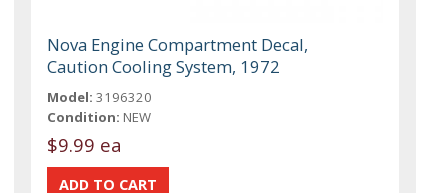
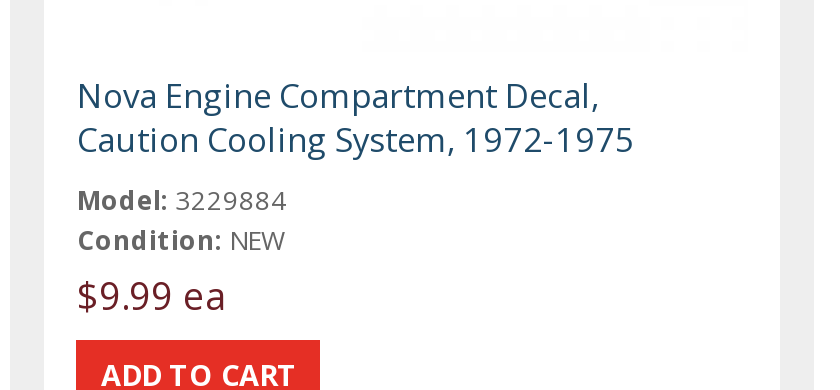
[47,55,280,78] Caution Cooling System, 1972 -> [77,115,635,161] Caution Cooling System, 1972-1975
[47,88,152,106] Model: 3196320 -> [77,181,287,217] Model: 3229884

